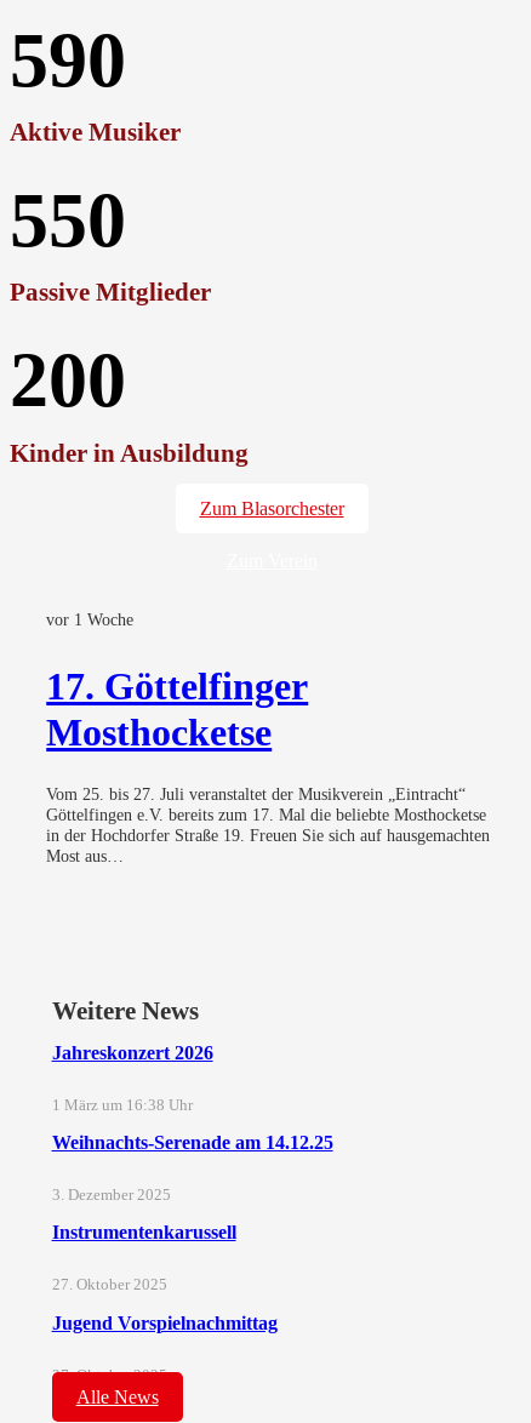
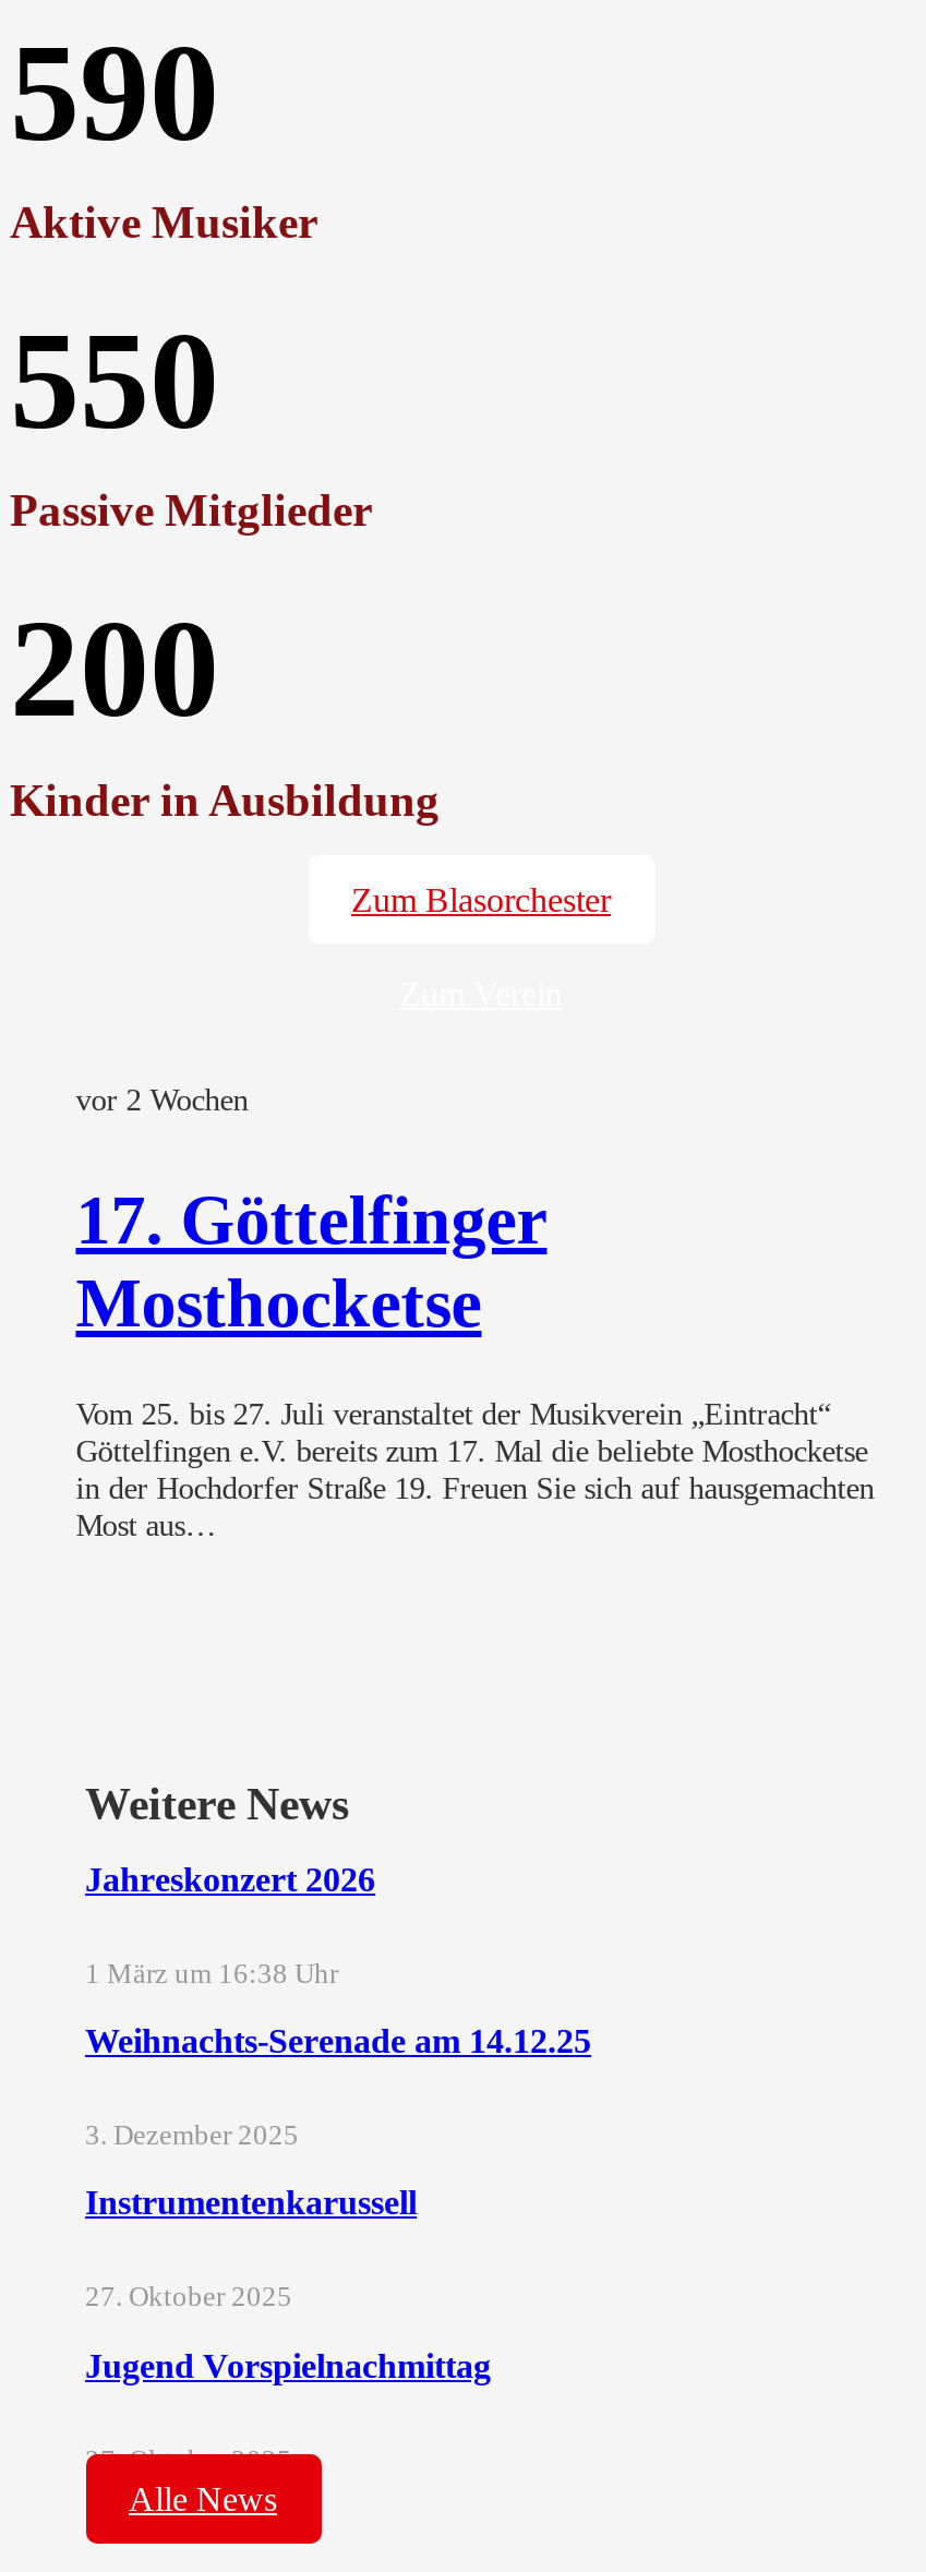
[46,610,134,629] vor 1 Woche -> [76,1082,248,1117] vor 2 Wochen

